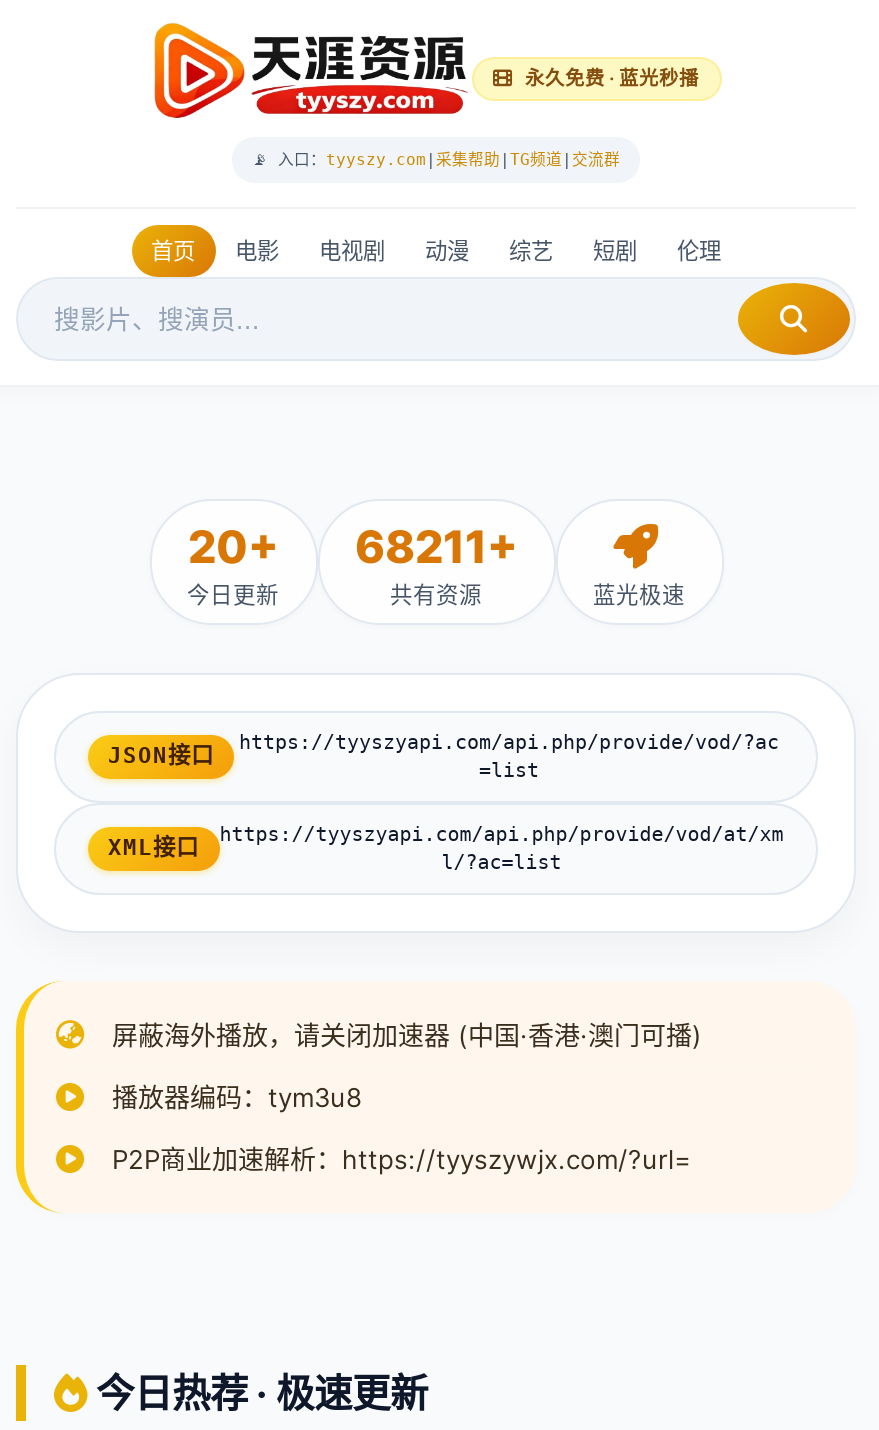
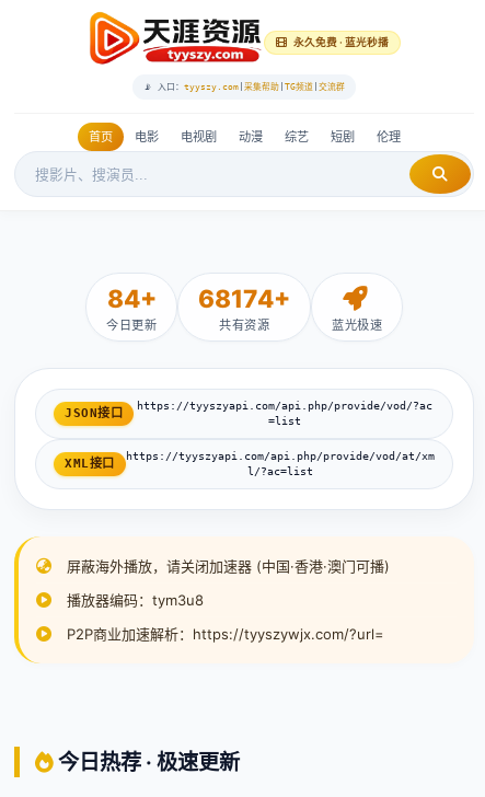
[188,519,278,573] 20+ -> [107,284,156,313] 84+
[355,519,517,573] 68211+ -> [198,284,290,313] 68174+

